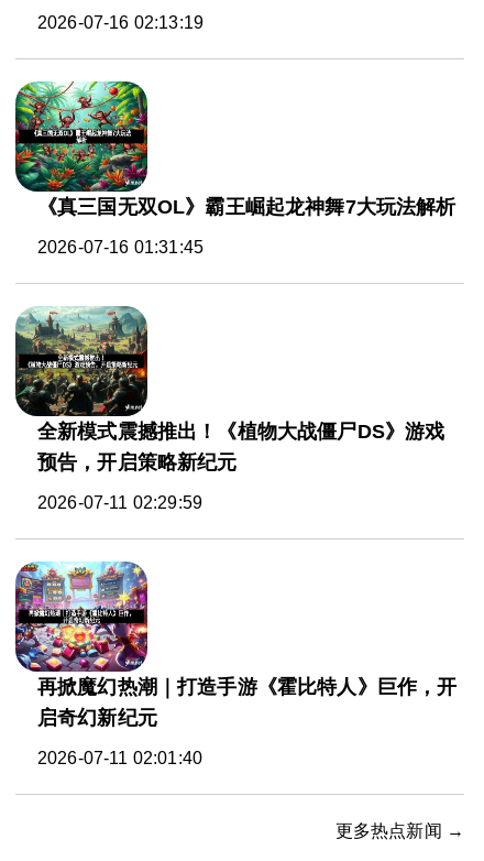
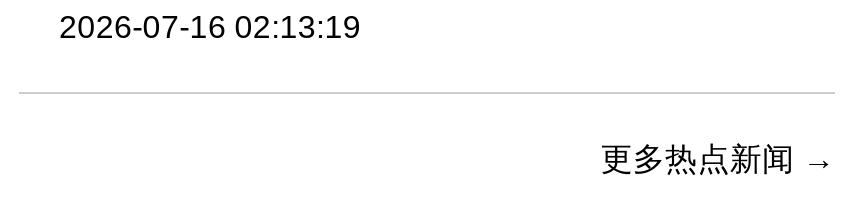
[14,80,456,257] [image] | 《真三国无双OL》霸王崛起龙神舞7大玩法解析 | 2026-07-16 01:31:45 -> none
[14,305,445,512] [image] | 全新模式震撼推出！《植物大战僵尸DS》游戏 | 预告，开启策略新纪元 | 2026-07-11 02:29:59 -> none
[14,560,457,767] [image] | 再掀魔幻热潮｜打造手游《霍比特人》巨作，开 | 启奇幻新纪元 | 2026-07-11 02:01:40 -> none

